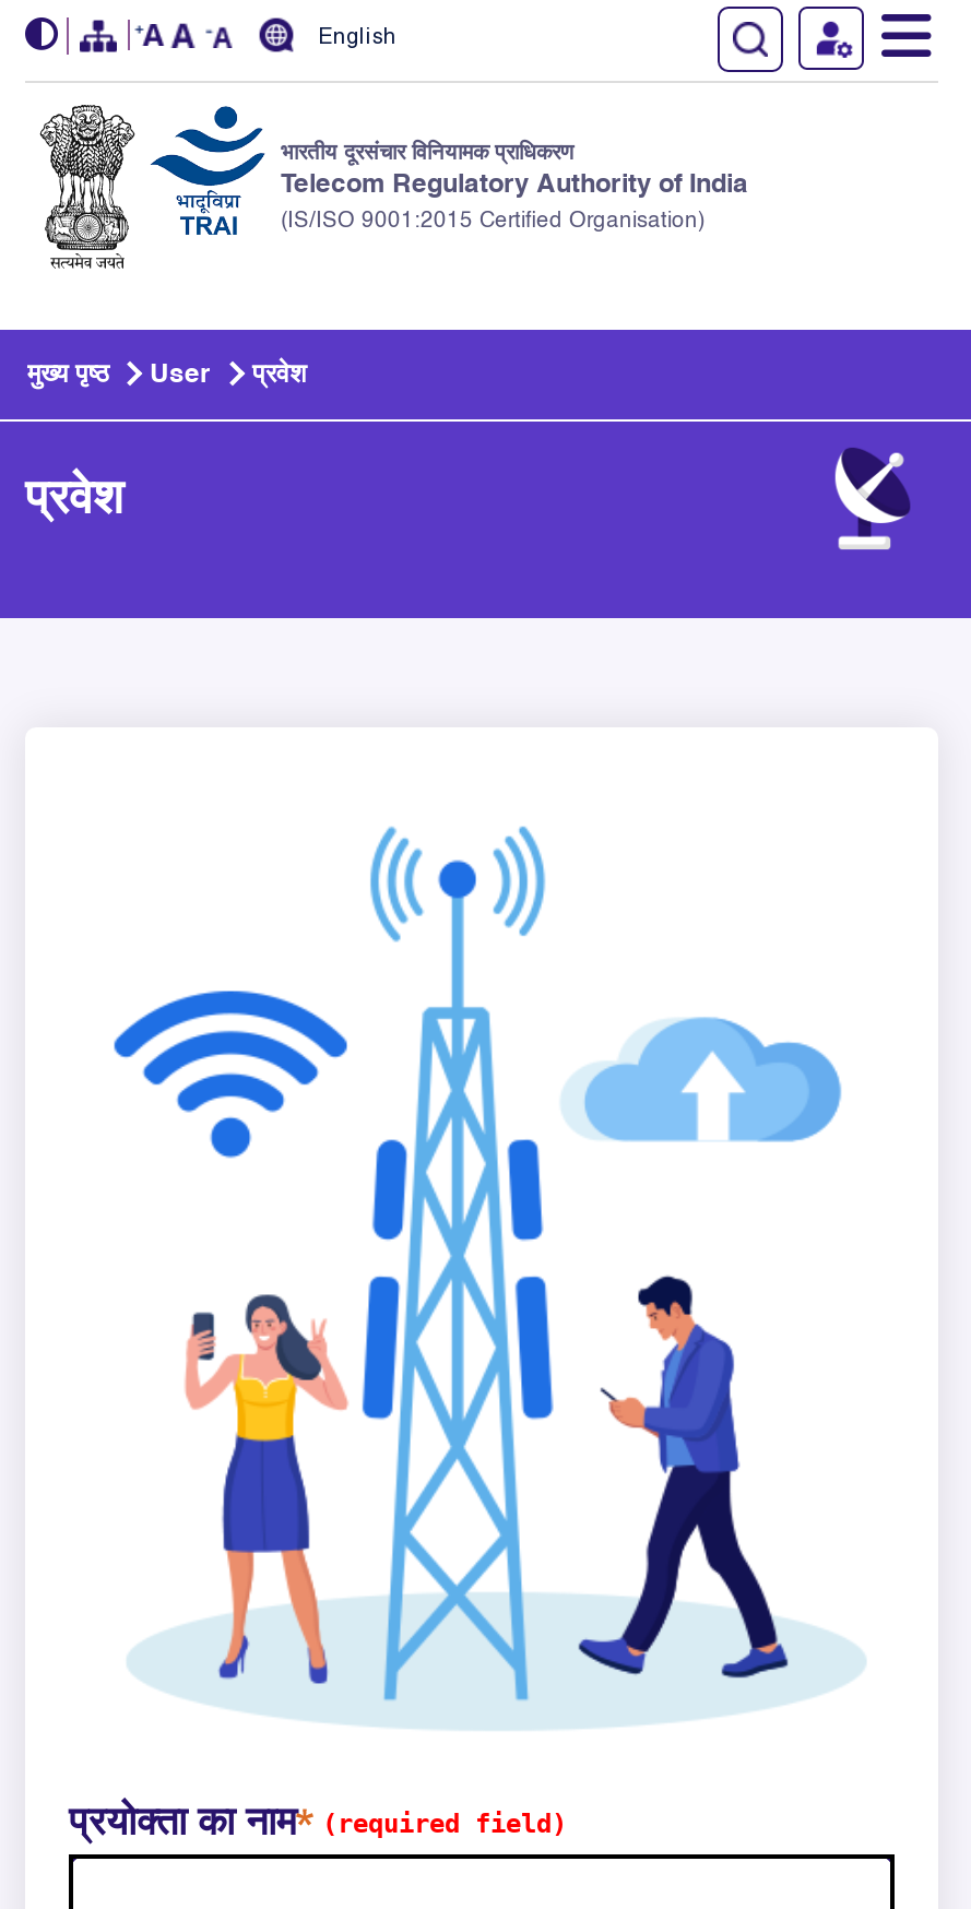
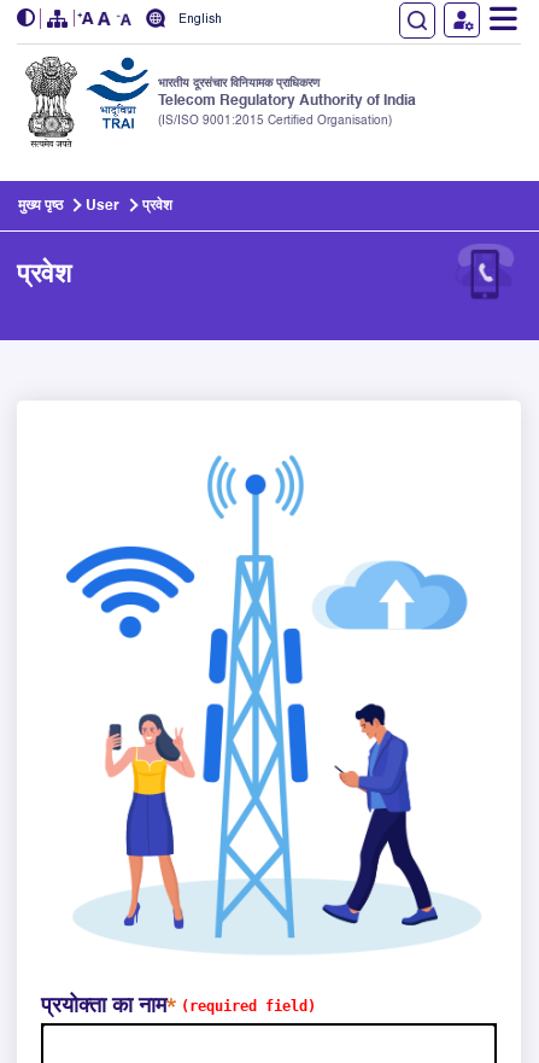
[829,446,921,553] [image] -> [459,245,514,303] [image]

